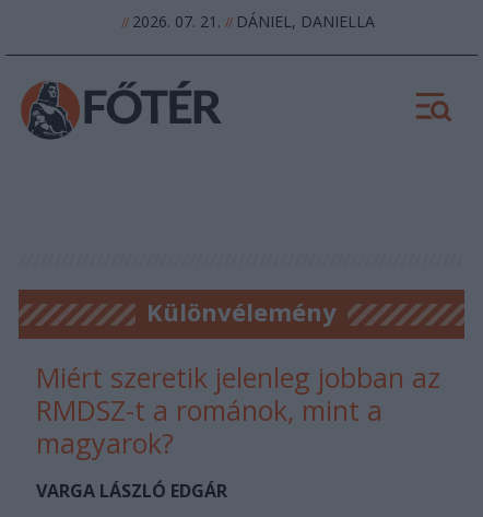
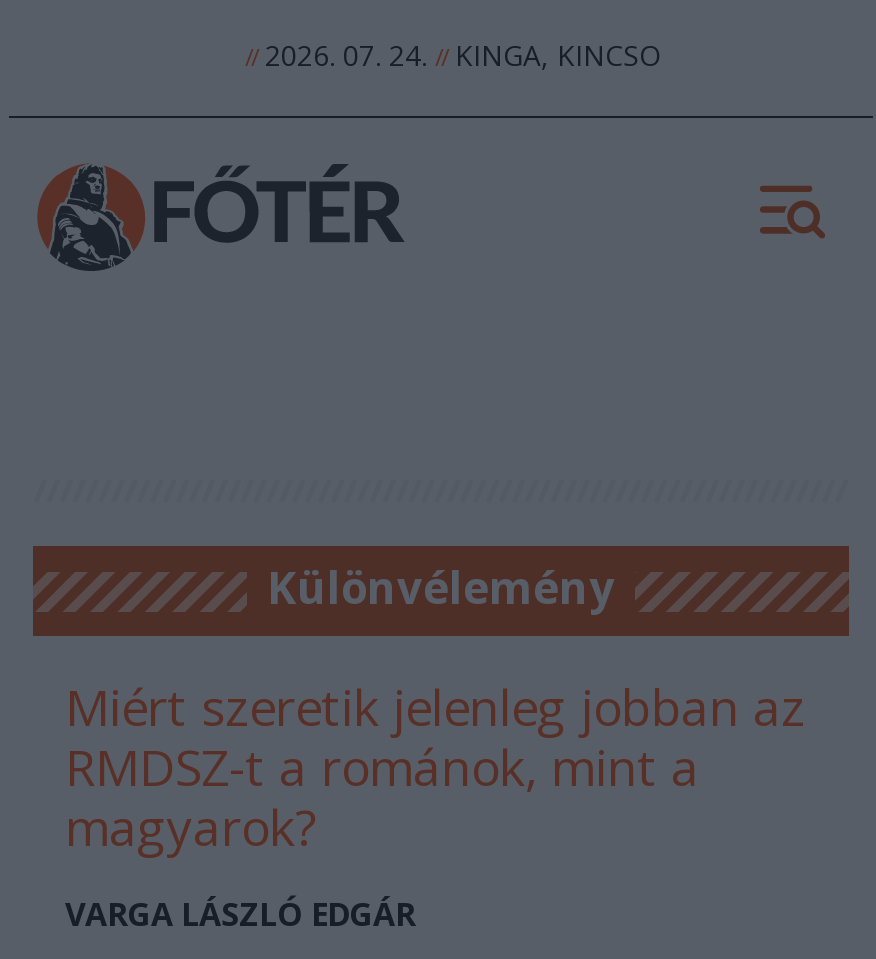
[121,11,375,32] // 2026. 07. 21. // DÁNIEL, DANIELLA -> [245,36,661,74] // 2026. 07. 24. // KINGA, KINCSO

